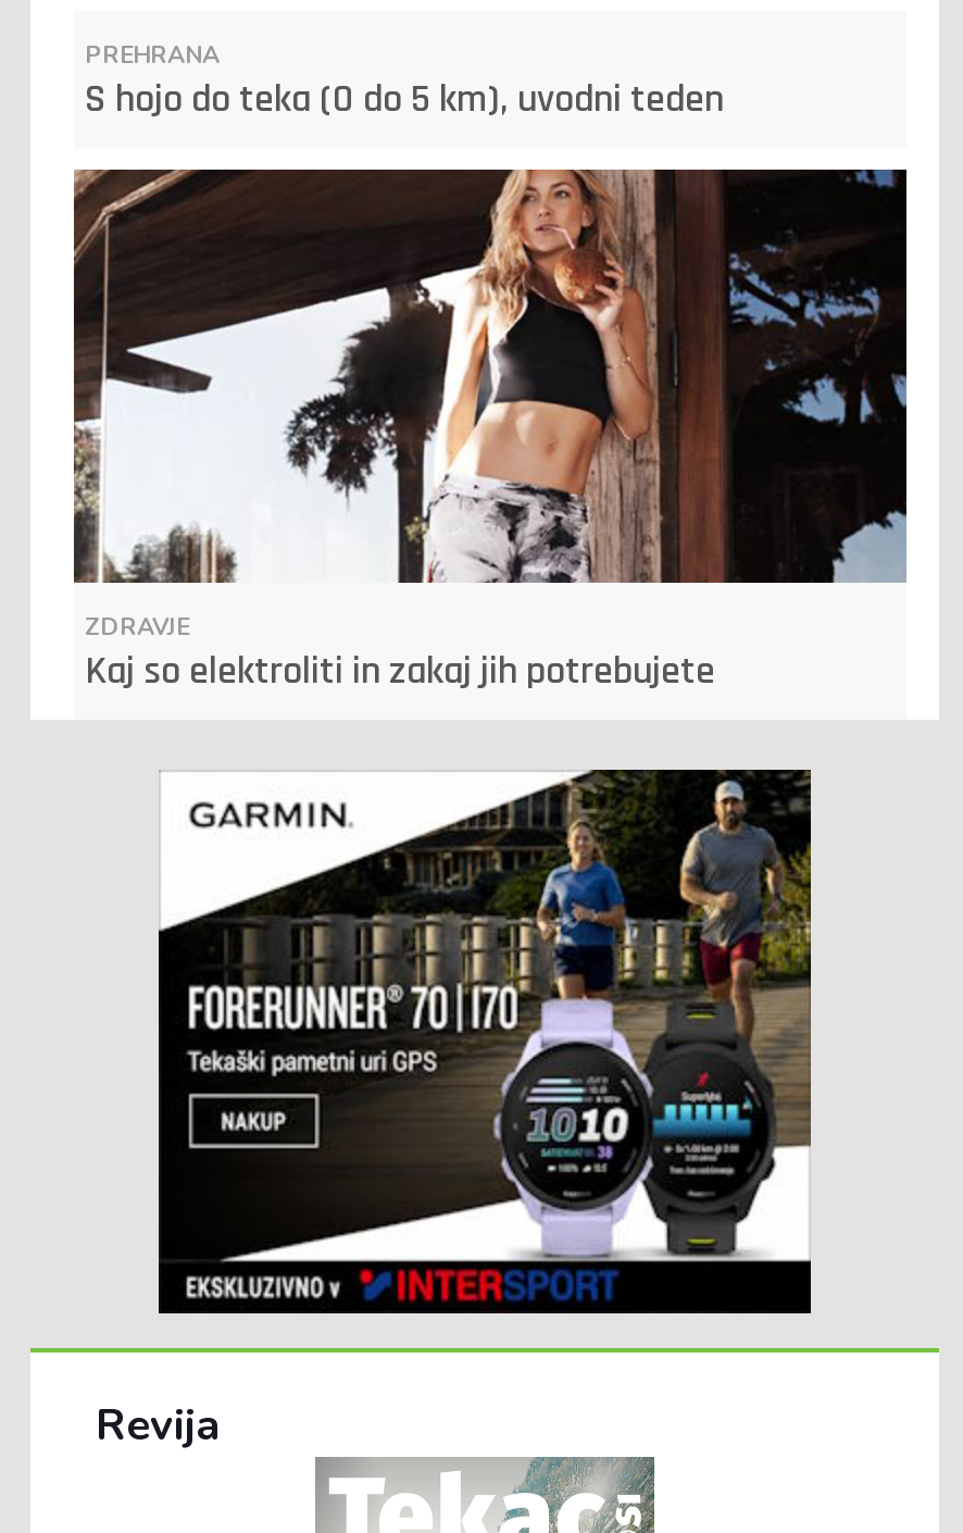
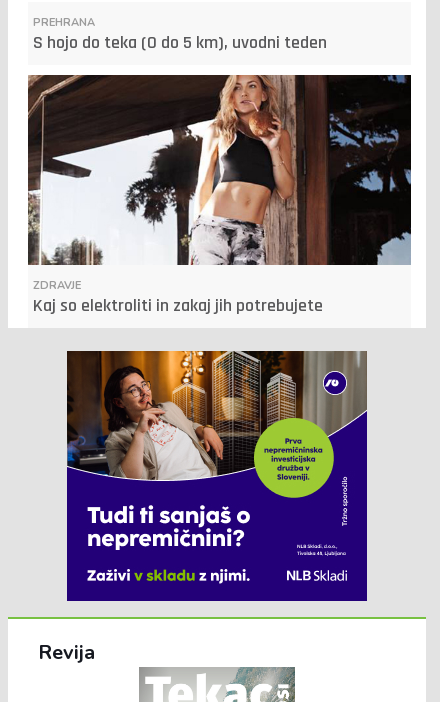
[157,768,813,1316] [image] -> [66,350,368,602] [image]

